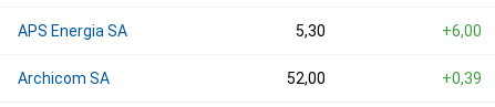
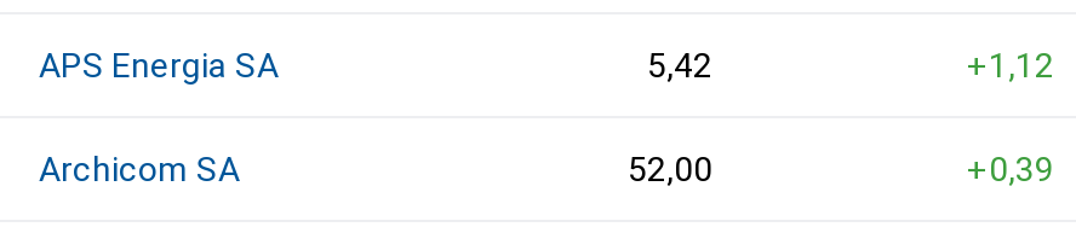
[296,22,326,40] 5,30 -> [647,46,712,85] 5,42
[442,22,482,40] +6,00 -> [967,46,1054,85] +1,12

